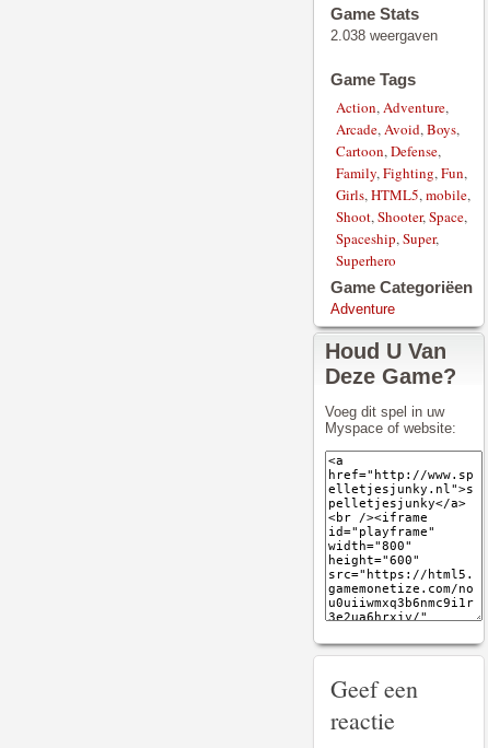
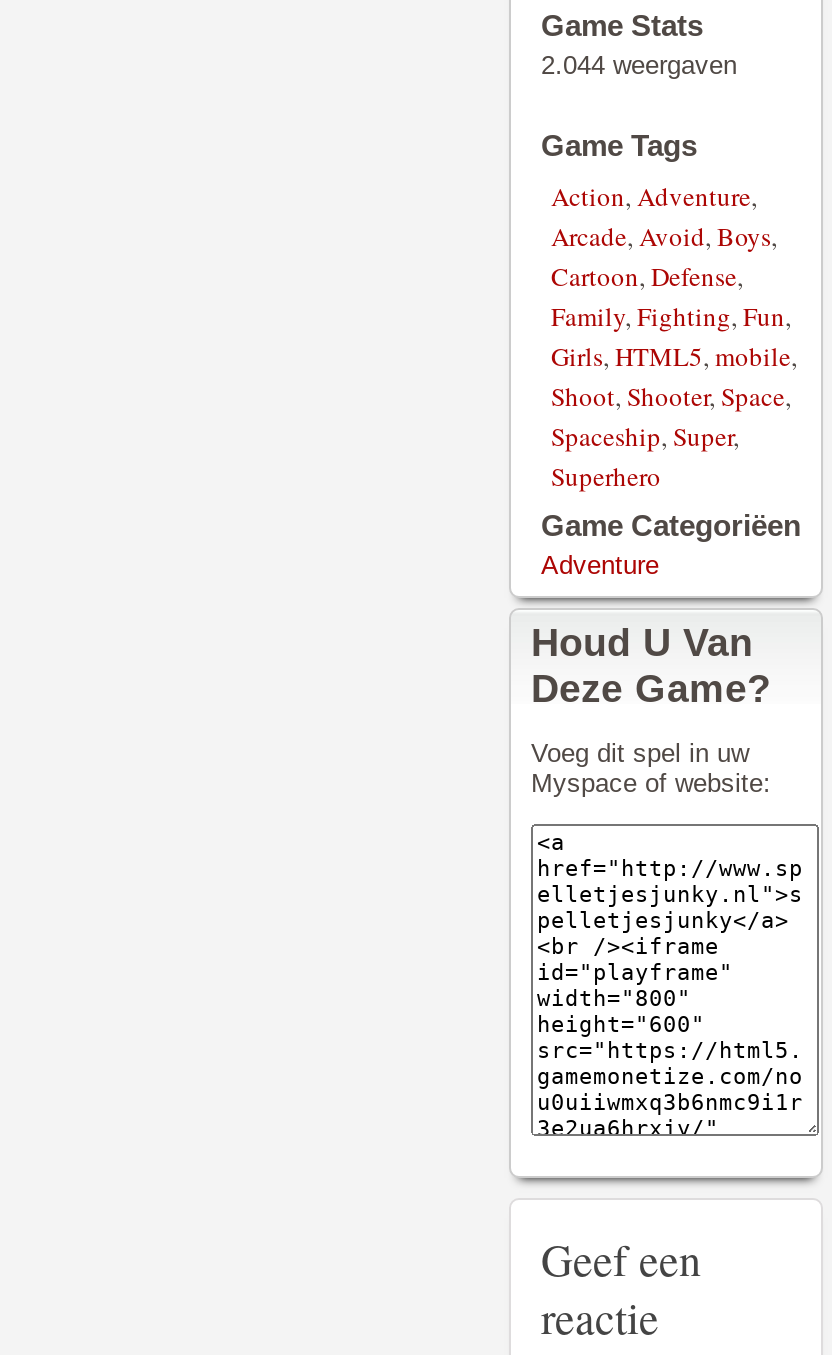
[330,27,438,44] 2.038 weergaven -> [541,50,737,80] 2.044 weergaven

